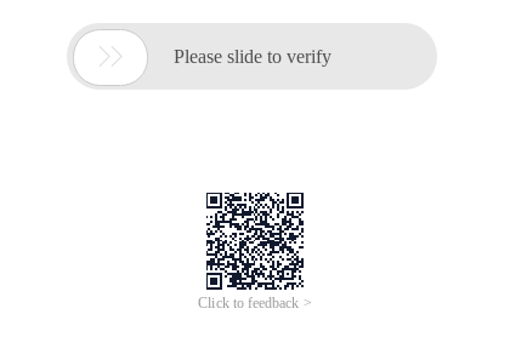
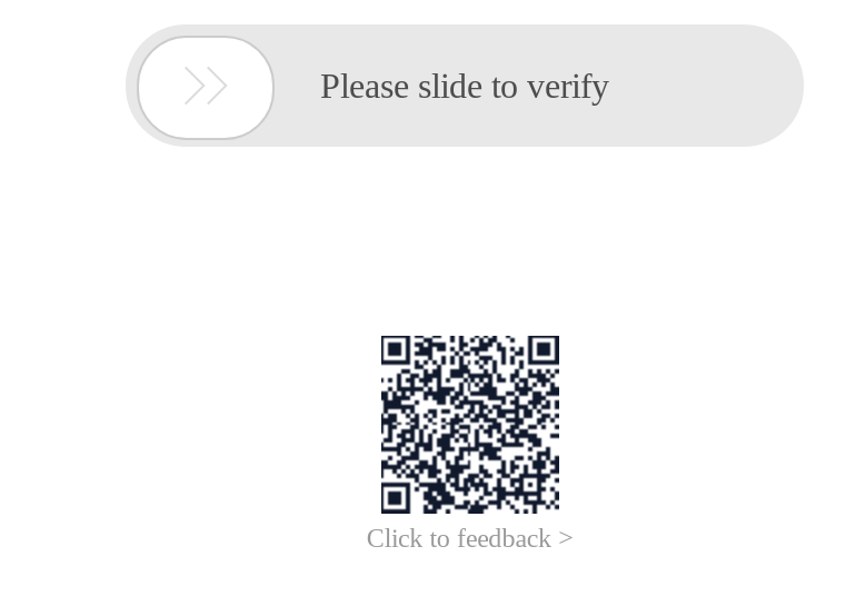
[206,198,301,291] [image] -> [381,345,561,516] [image]

